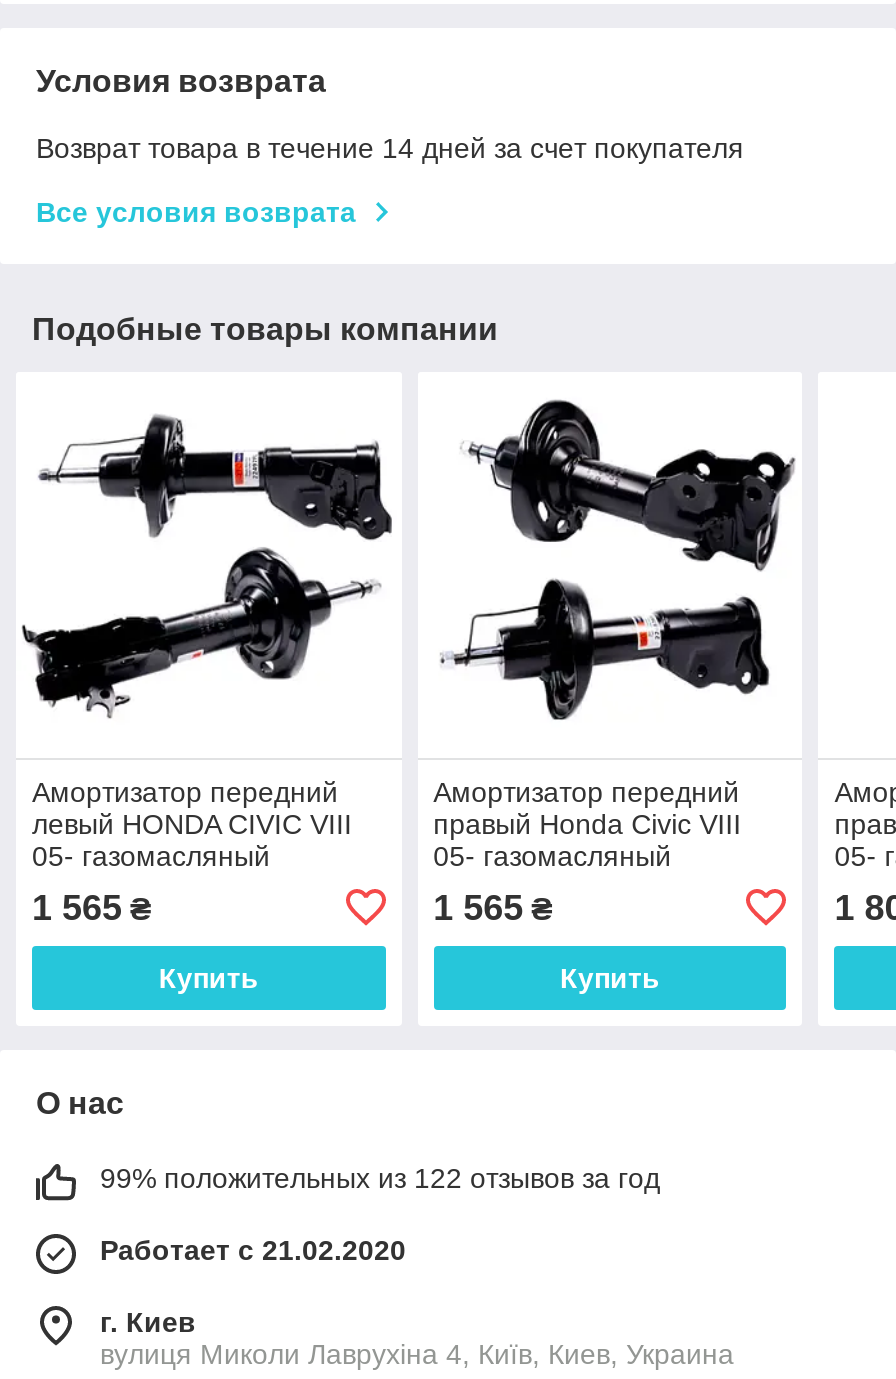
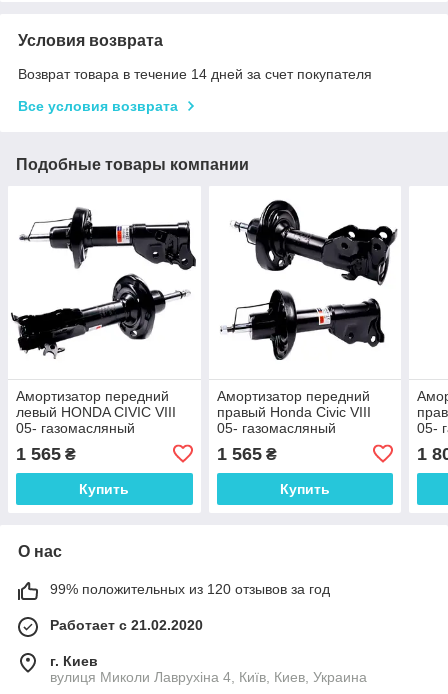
[100,1162,660,1194] 99% положительных из 122 отзывов за год -> [50,581,330,597] 99% положительных из 120 отзывов за год

